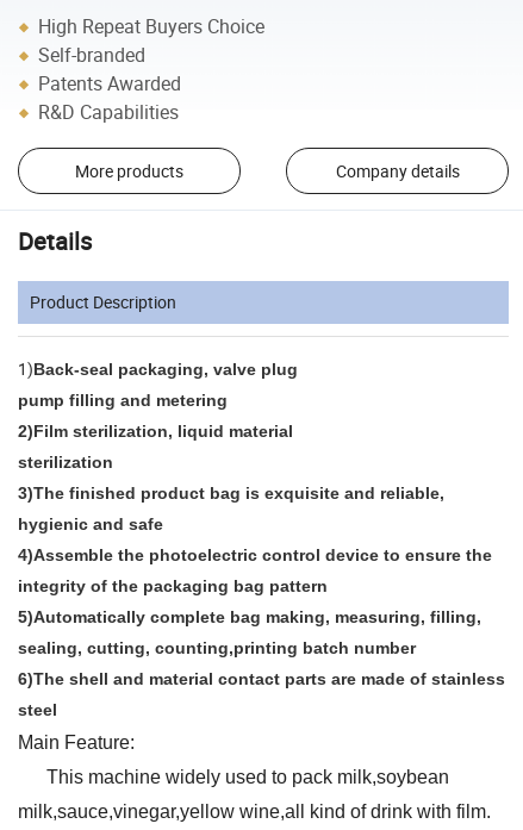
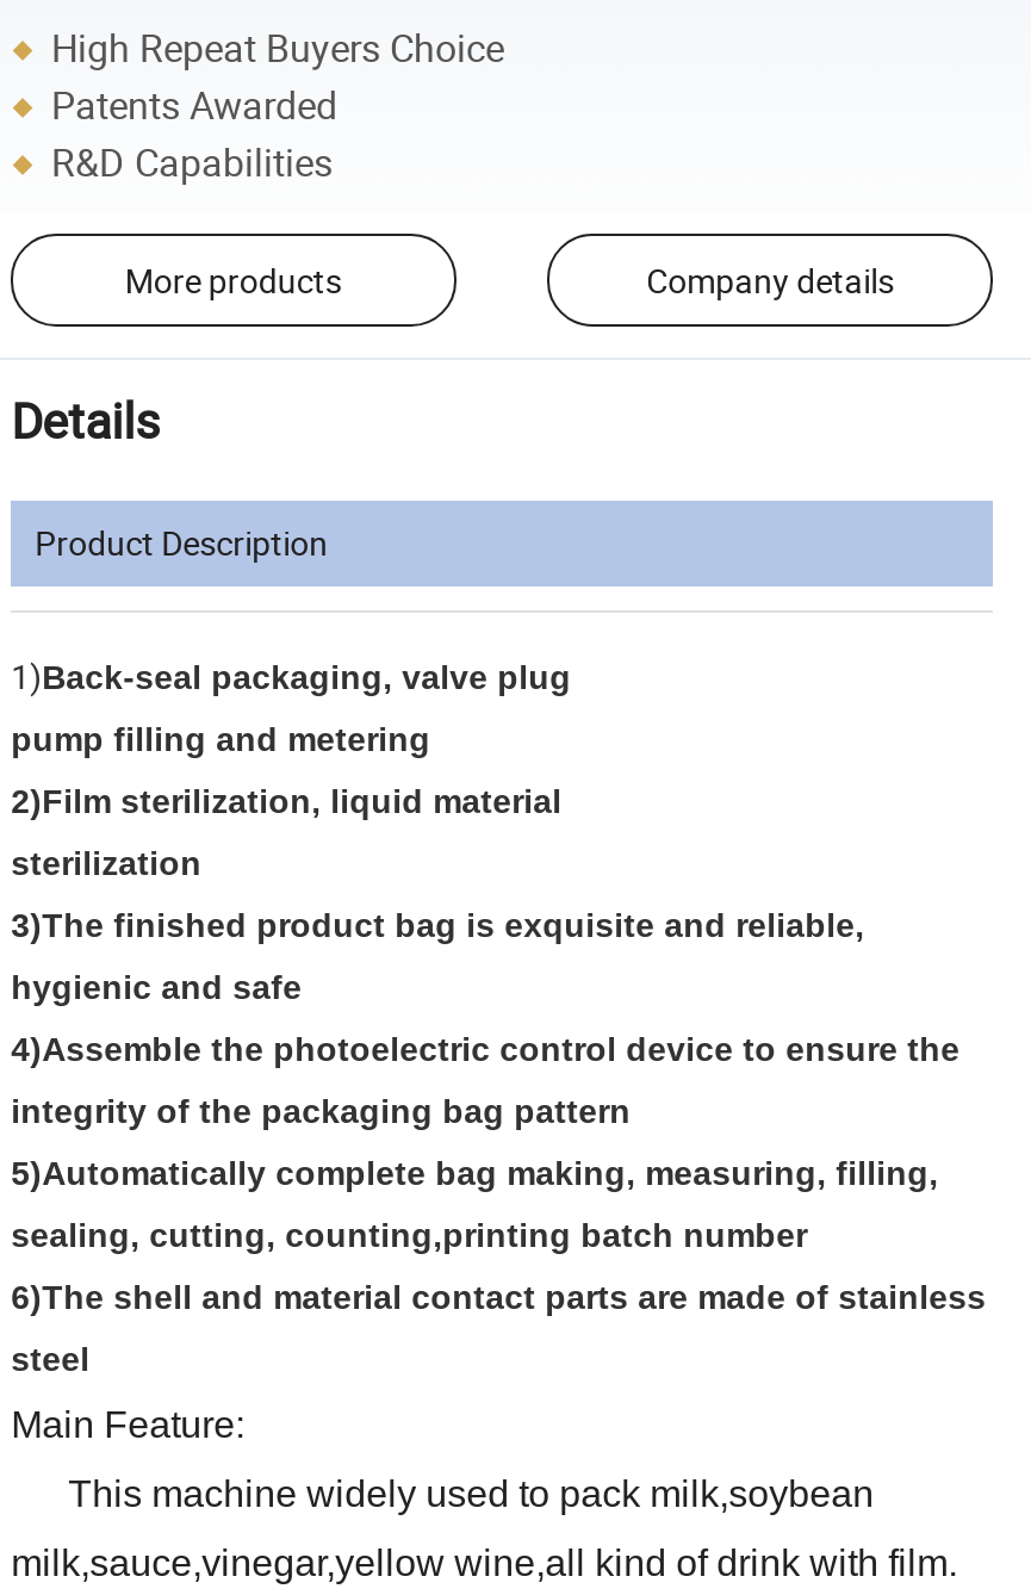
[38,42,145,68] Self-branded -> none

